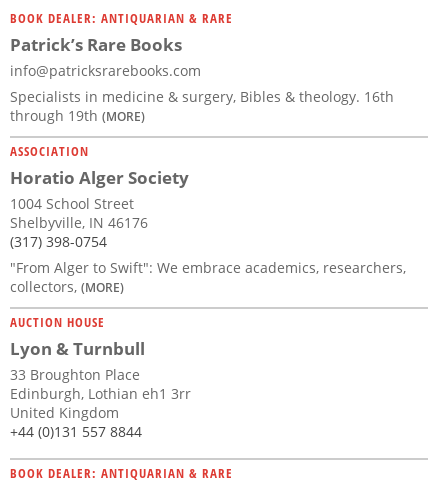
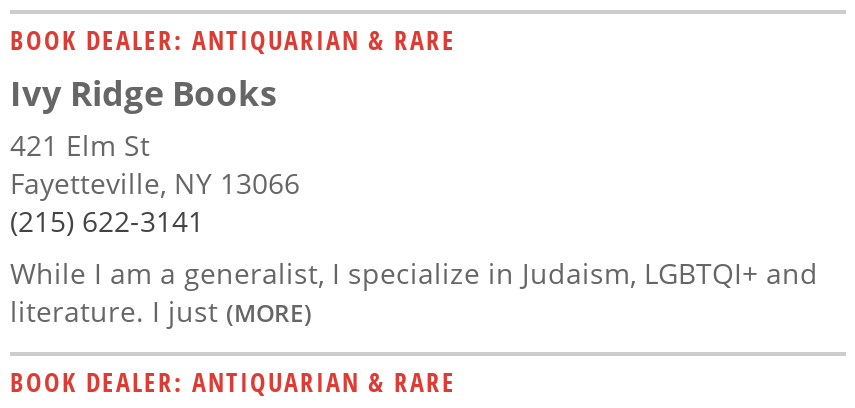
[10,33,406,441] Patrick’s Rare Books | info@patricksrarebooks.com | Specialists in medicine & surgery, Bibles & theology. 16th | through 19th (MORE) | ASSOCIATION | Horatio Alger Society | 1004 School Street | Shelbyville, IN 46176 | (317) 398-0754 | "From Alger to Swift": We embrace academics, researchers, | collectors, (MORE) | AUCTION HOUSE | Lyon & Turnbull | 33 Broughton Place | Edinburgh, Lothian eh1 3rr | United Kingdom | +44 (0)131 557 8844 -> [10,70,818,330] Ivy Ridge Books | 421 Elm St | Fayetteville, NY 13066 | (215) 622-3141 | While I am a generalist, I specialize in Judaism, LGBTQI+ and | literature. I just (MORE)

